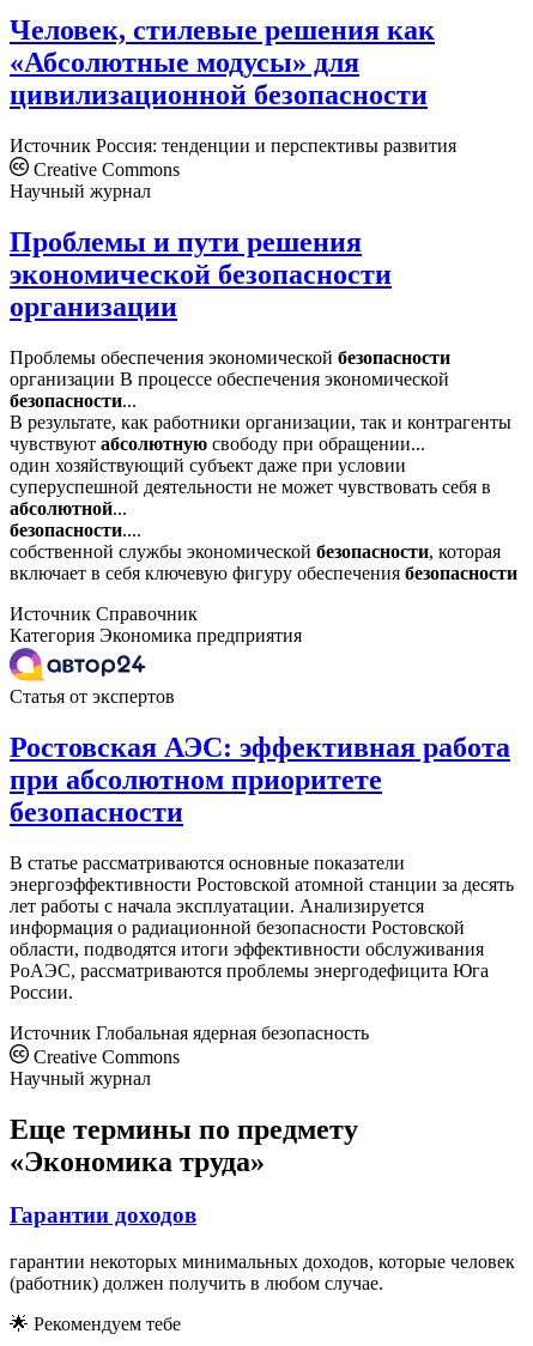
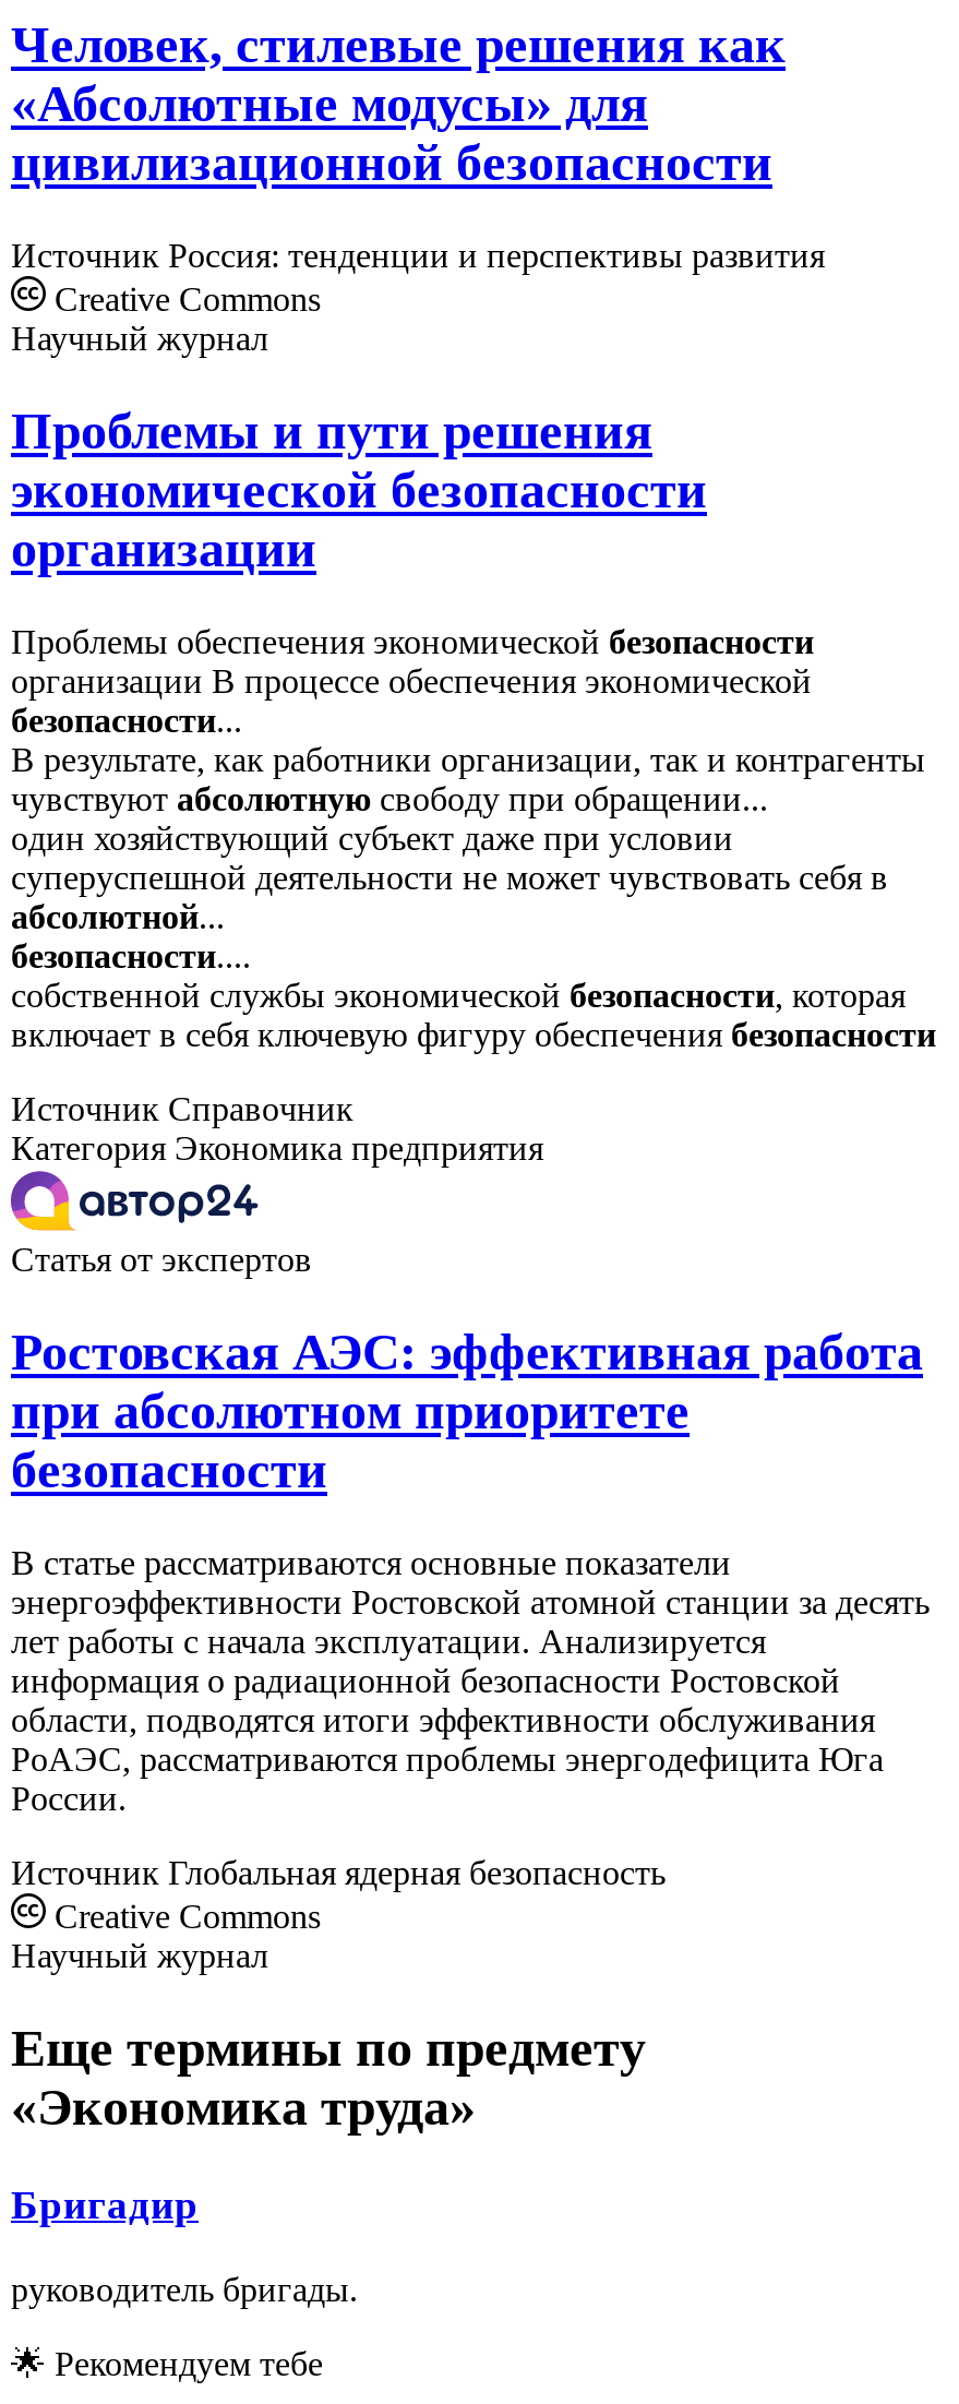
[10,1202,196,1227] Гарантии доходов -> [11,2181,199,2227] Бригадир
[10,1251,515,1293] гарантии некоторых минимальных доходов, которые человек | (работник) должен получить в любом случае. -> [11,2270,358,2307] руководитель бригады.

